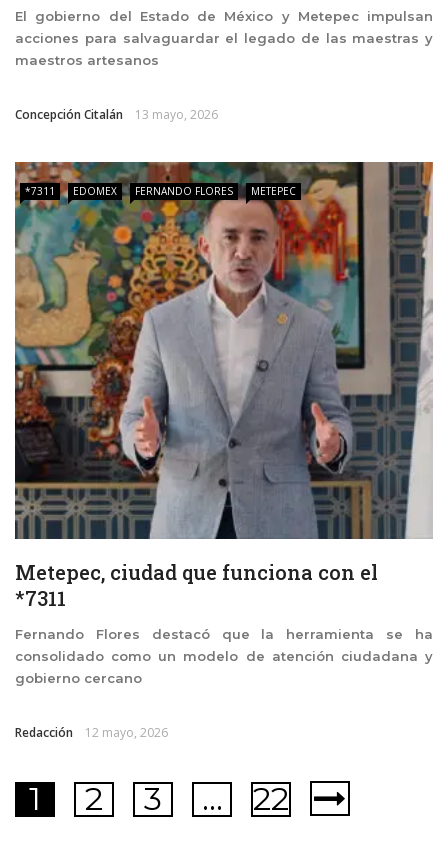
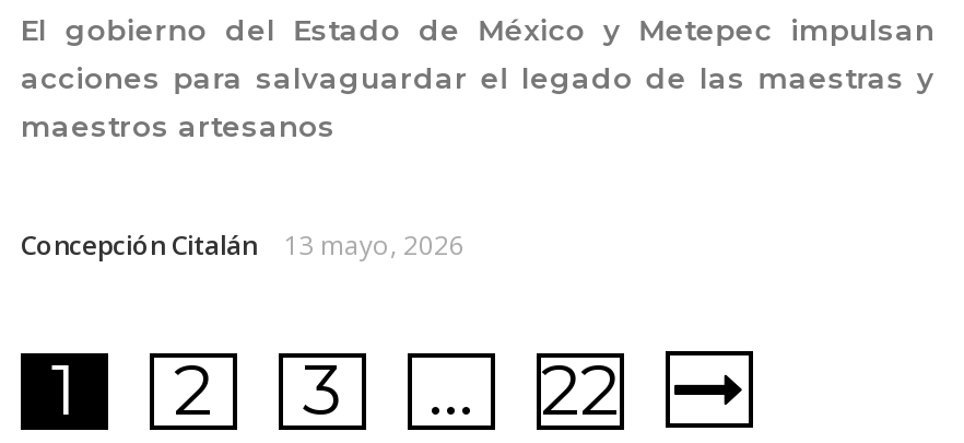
[14,161,434,540] [image] | *7311 | EDOMEX | FERNANDO FLORES | METEPEC -> none
[15,559,433,741] Metepec, ciudad que funciona con el | *7311 | Fernando Flores destacó que la herramienta se ha | consolidado como un modelo de atención ciudadana y | gobierno cercano | Redacción | 12 mayo, 2026 -> none

